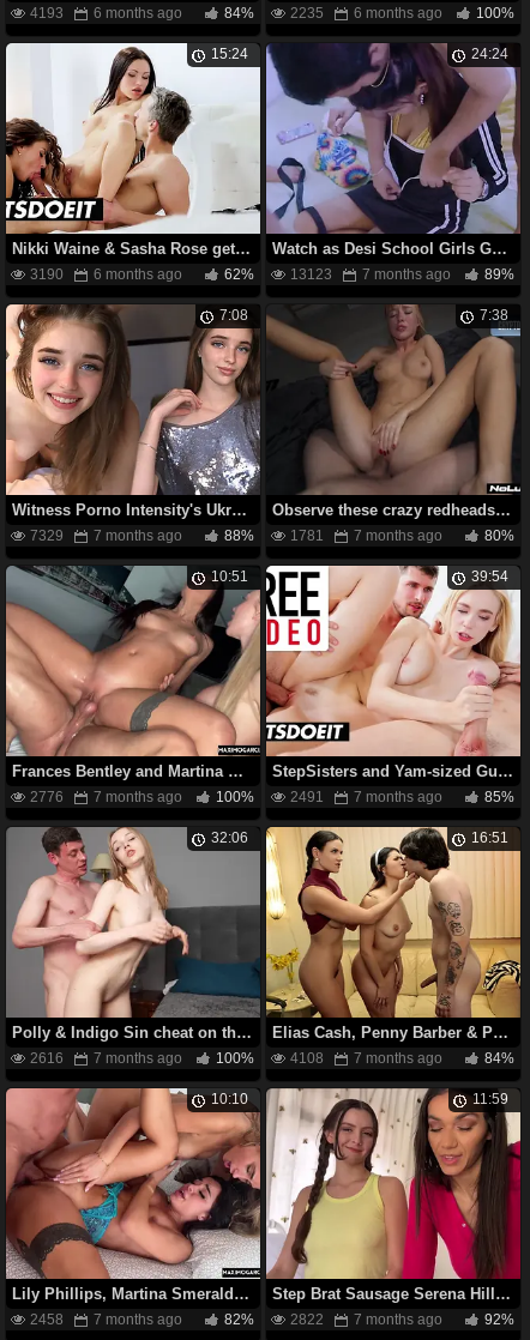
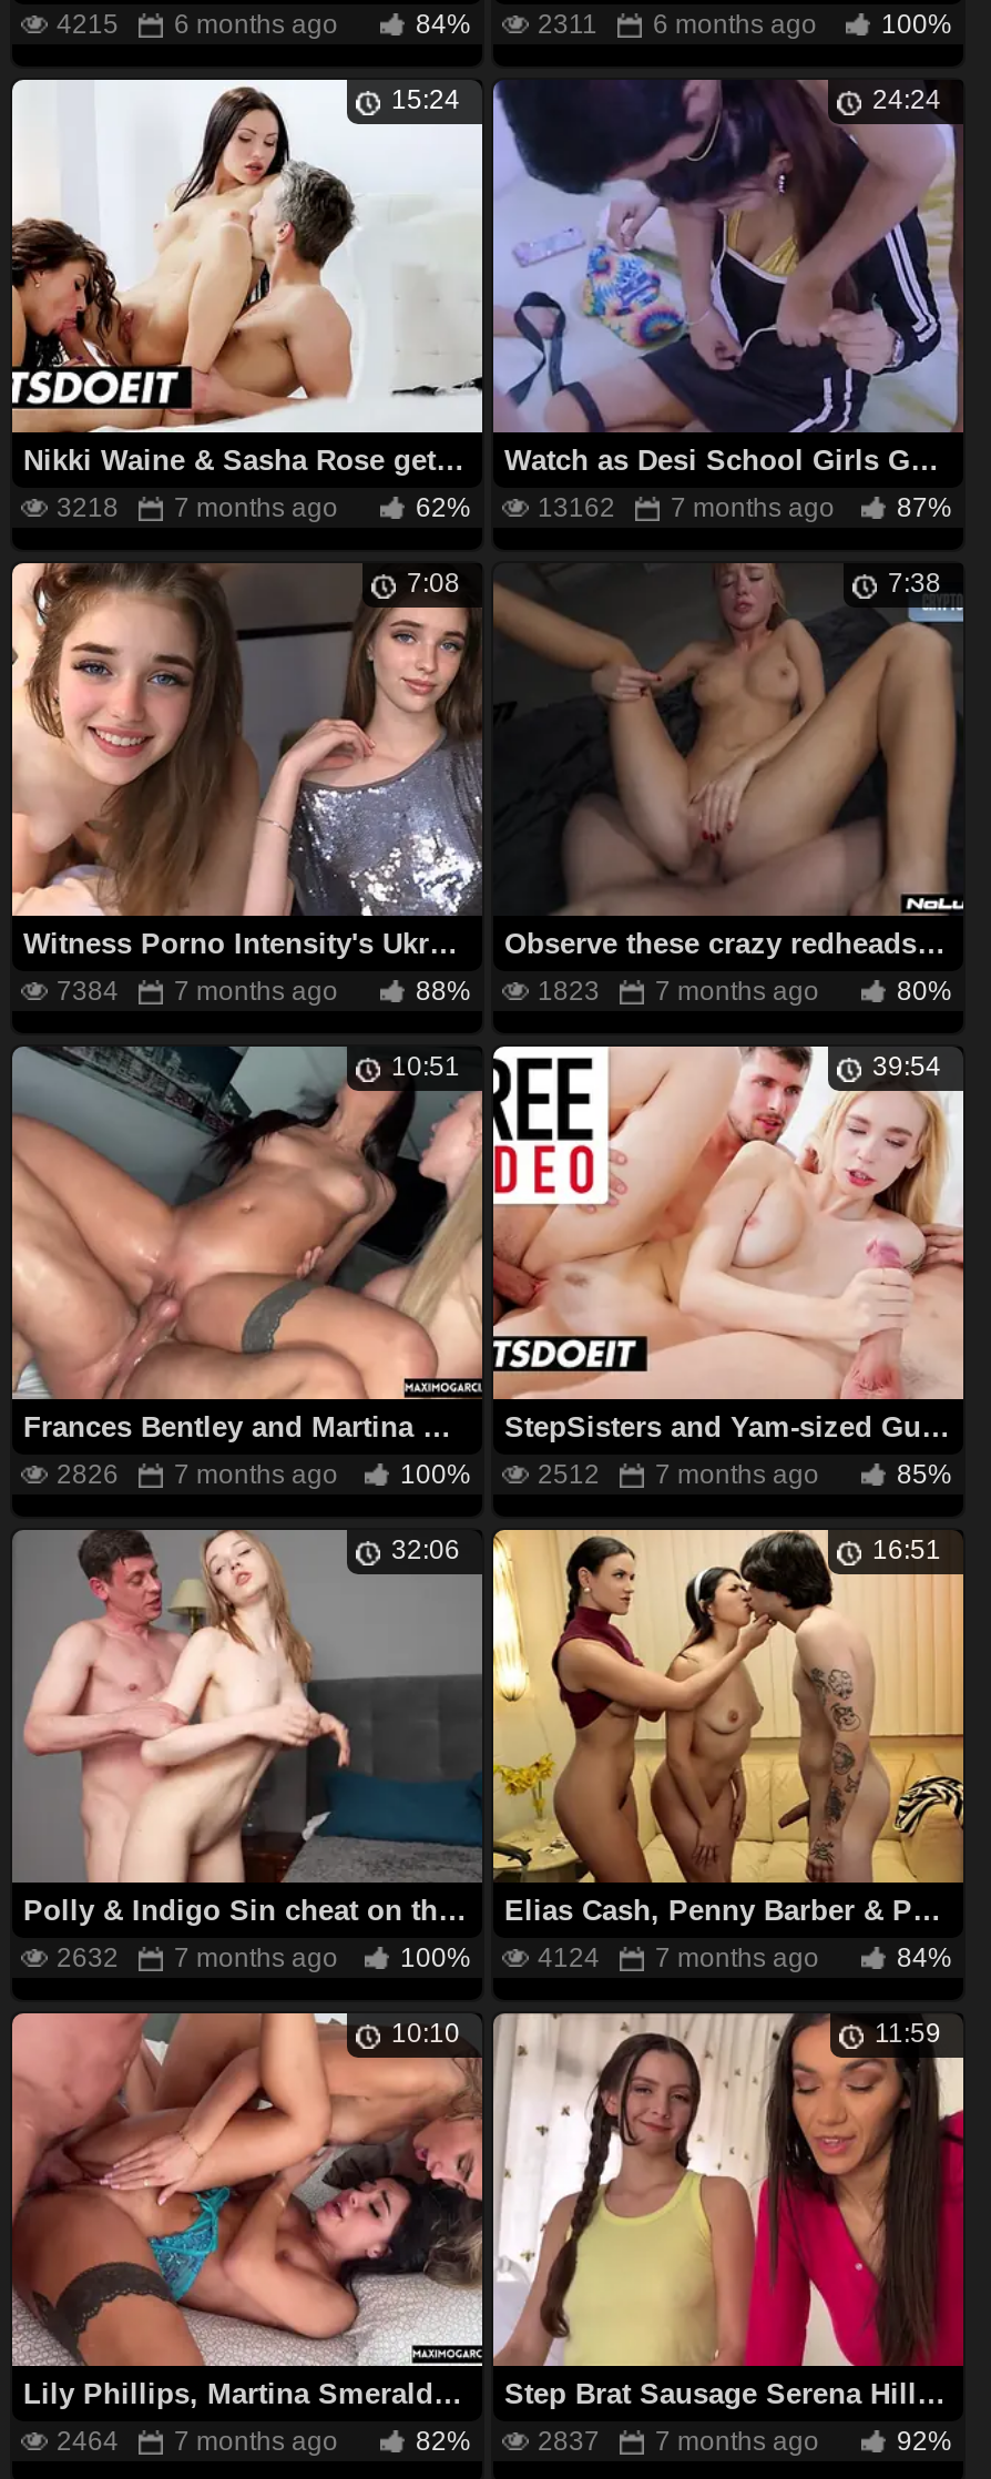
[30,4,182,21] 4193 6 months ago -> [57,8,338,39] 4215 6 months ago
[290,4,324,21] 2235 -> [538,8,597,39] 2311
[30,266,64,282] 3190 -> [57,491,119,522] 3218
[94,266,182,282] 6 months ago -> [174,491,338,522] 7 months ago
[290,266,332,282] 13123 -> [538,491,615,522] 13162
[484,266,514,282] 89% -> [897,491,952,522] 87%
[30,527,182,544] 7329 7 months ago -> [57,975,338,1006] 7384 7 months ago
[290,527,442,544] 1781 7 months ago -> [538,975,819,1006] 1823 7 months ago
[30,788,254,805] 2776 7 months ago 100% -> [57,1458,471,1489] 2826 7 months ago 100%
[290,788,442,805] 2491 7 months ago -> [538,1458,819,1489] 2512 7 months ago
[30,1049,254,1066] 2616 7 months ago 100% -> [57,1941,471,1972] 2632 7 months ago 100%
[290,1049,442,1066] 4108 7 months ago -> [538,1941,819,1972] 4124 7 months ago
[30,1311,182,1327] 2458 7 months ago -> [57,2425,338,2456] 2464 7 months ago
[290,1311,442,1327] 2822 7 months ago -> [538,2425,819,2456] 2837 7 months ago

